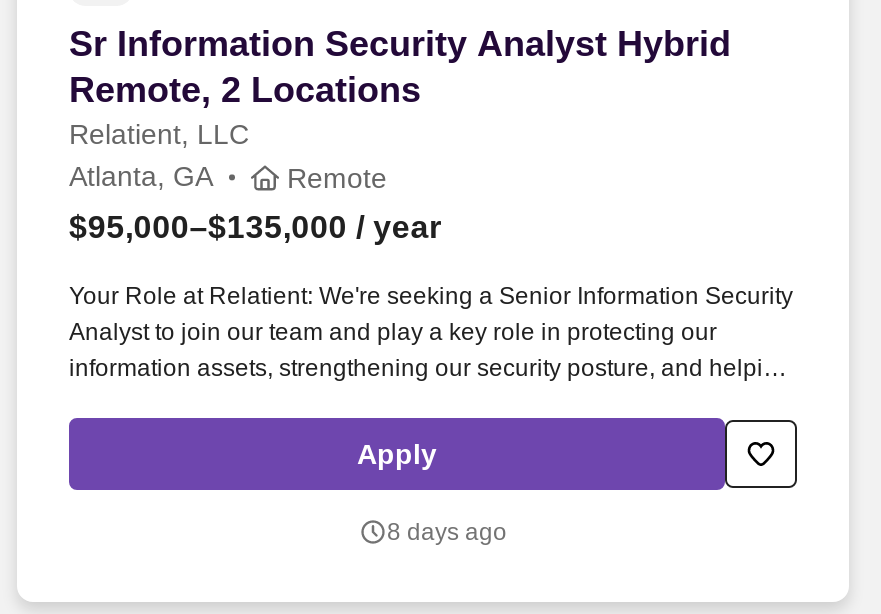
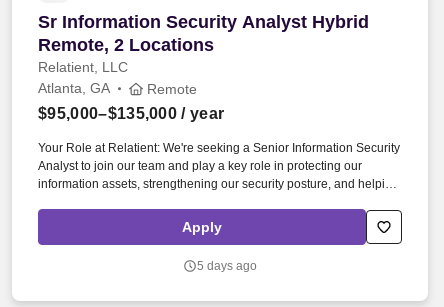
[387,518,507,546] 8 days ago -> [197,259,257,273] 5 days ago

